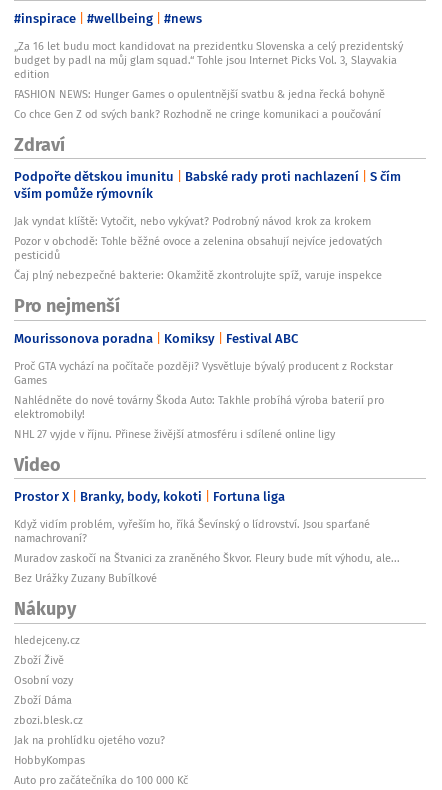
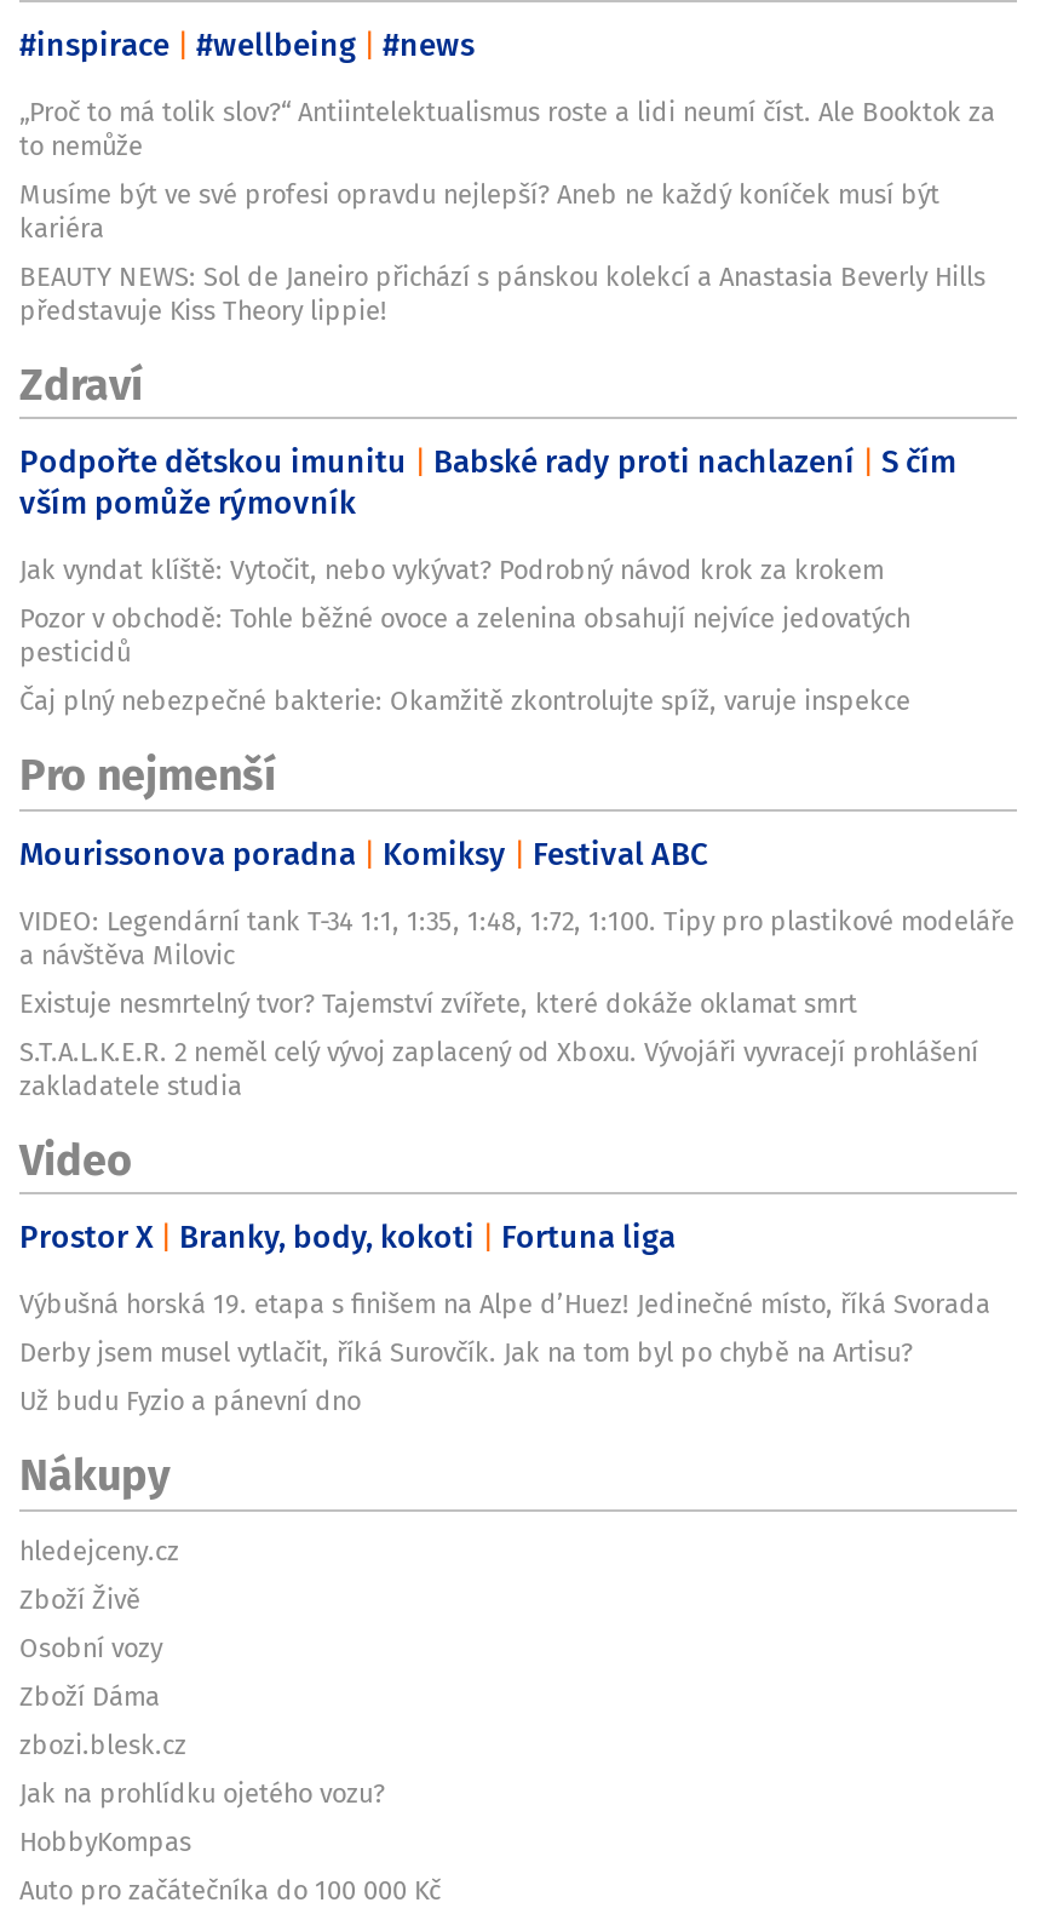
[14,37,403,121] „Za 16 let budu moct kandidovat na prezidentku Slovenska a celý prezidentský | budget by padl na můj glam squad.“ Tohle jsou Internet Picks Vol. 3, Slayvakia | edition | FASHION NEWS: Hunger Games o opulentnější svatbu & jedna řecká bohyně | Co chce Gen Z od svých bank? Rozhodně ne cringe komunikaci a poučování -> [19,91,995,328] „Proč to má tolik slov?“ Antiintelektualismus roste a lidi neumí číst. Ale Booktok za | to nemůže | Musíme být ve své profesi opravdu nejlepší? Aneb ne každý koníček musí být | kariéra | BEAUTY NEWS: Sol de Janeiro přichází s pánskou kolekcí a Anastasia Beverly Hills | představuje Kiss Theory lippie!
[14,357,393,441] Proč GTA vychází na počítače později? Vysvětluje bývalý producent z Rockstar | Games | Nahlédněte do nové továrny Škoda Auto: Takhle probíhá výroba baterií pro | elektromobily! | NHL 27 vyjde v říjnu. Přinese živější atmosféru i sdílené online ligy -> [19,900,1015,1104] VIDEO: Legendární tank T-34 1:1, 1:35, 1:48, 1:72, 1:100. Tipy pro plastikové modeláře | a návštěva Milovic | Existuje nesmrtelný tvor? Tajemství zvířete, které dokáže oklamat smrt | S.T.A.L.K.E.R. 2 neměl celý vývoj zaplacený od Xboxu. Vývojáři vyvracejí prohlášení | zakladatele studia
[14,516,400,586] Když vidím problém, vyřeším ho, říká Ševínský o lídrovství. Jsou sparťané | namachrovaní? | Muradov zaskočí na Štvanici za zraněného Škvor. Fleury bude mít výhodu, ale... | Bez Urážky Zuzany Bubílkové -> [19,1284,990,1420] Výbušná horská 19. etapa s finišem na Alpe d’Huez! Jedinečné místo, říká Svorada | Derby jsem musel vytlačit, říká Surovčík. Jak na tom byl po chybě na Artisu? | Už budu Fyzio a pánevní dno

